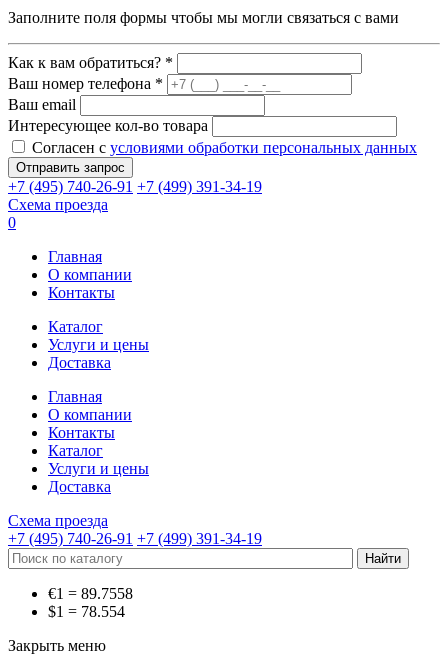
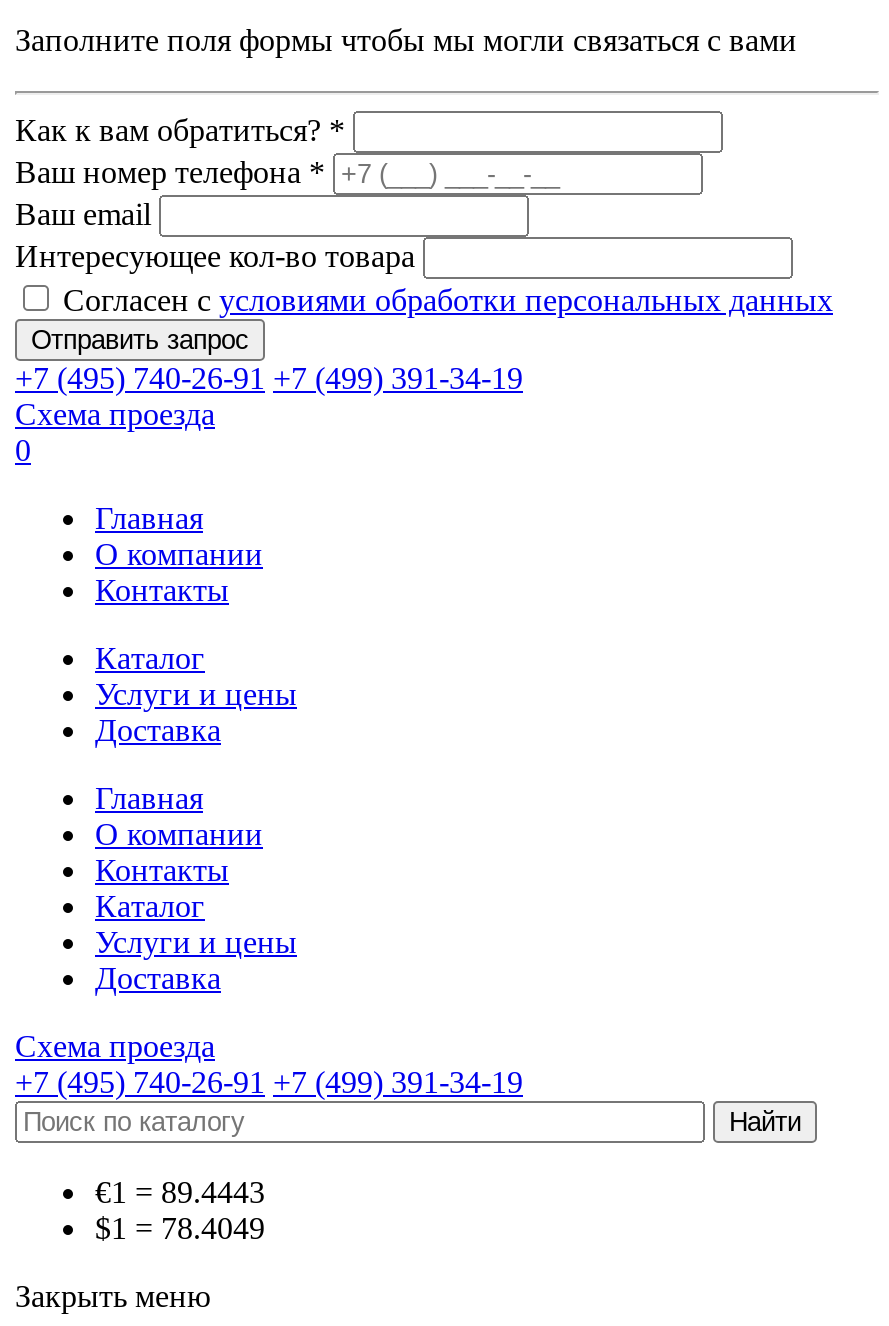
[48,585,133,602] €1 = 89.7558 -> [95,1175,265,1209] €1 = 89.4443
[48,603,125,620] $1 = 78.554 -> [95,1211,265,1245] $1 = 78.4049

